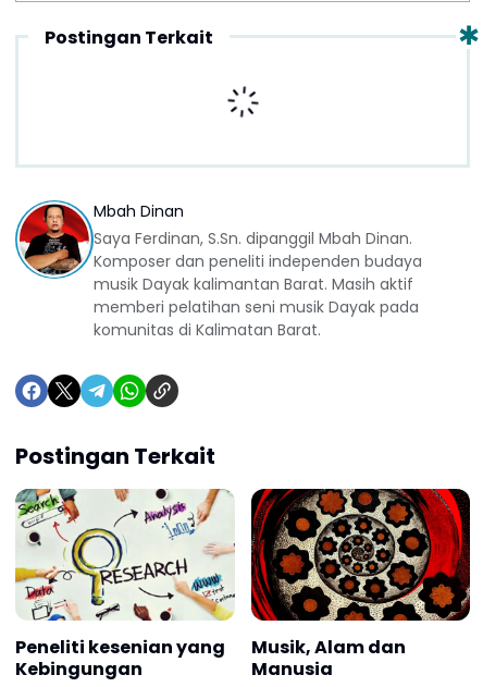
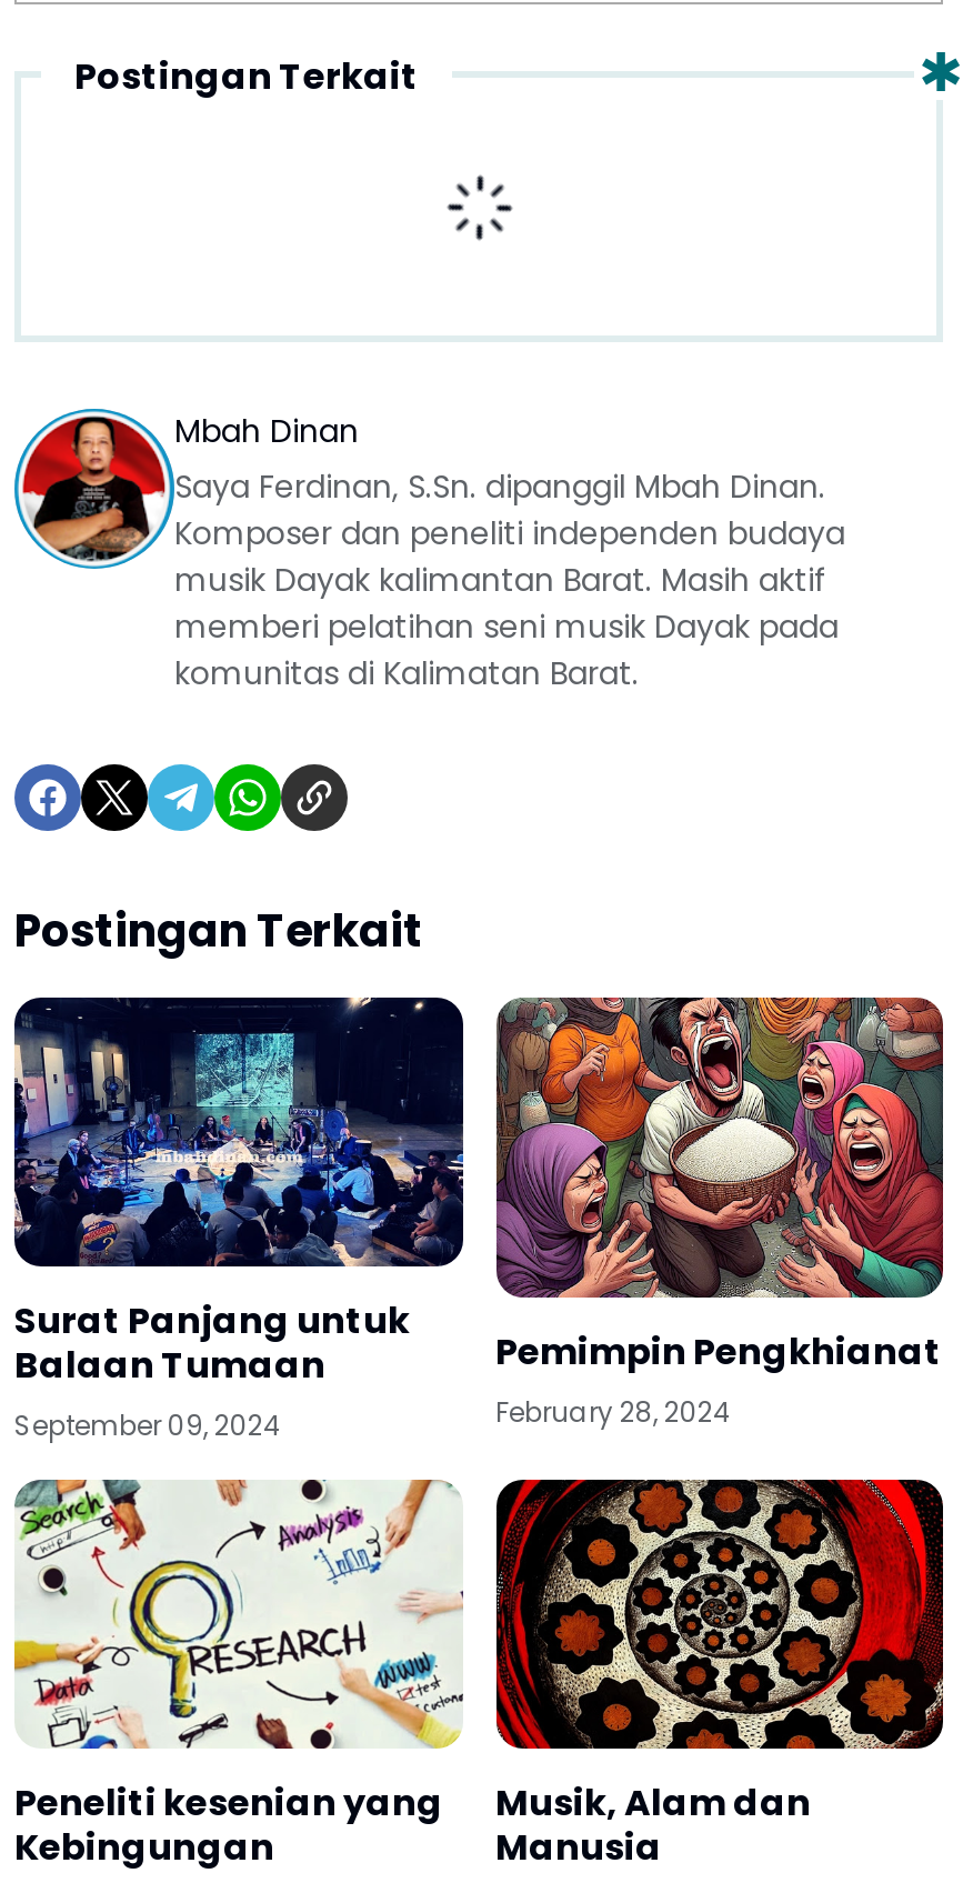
none -> [12,995,465,1445] [image] | Surat Panjang untuk | Balaan Tumaan | September 09, 2024
none -> [494,995,945,1430] [image] | Pemimpin Pengkhianat | February 28, 2024

